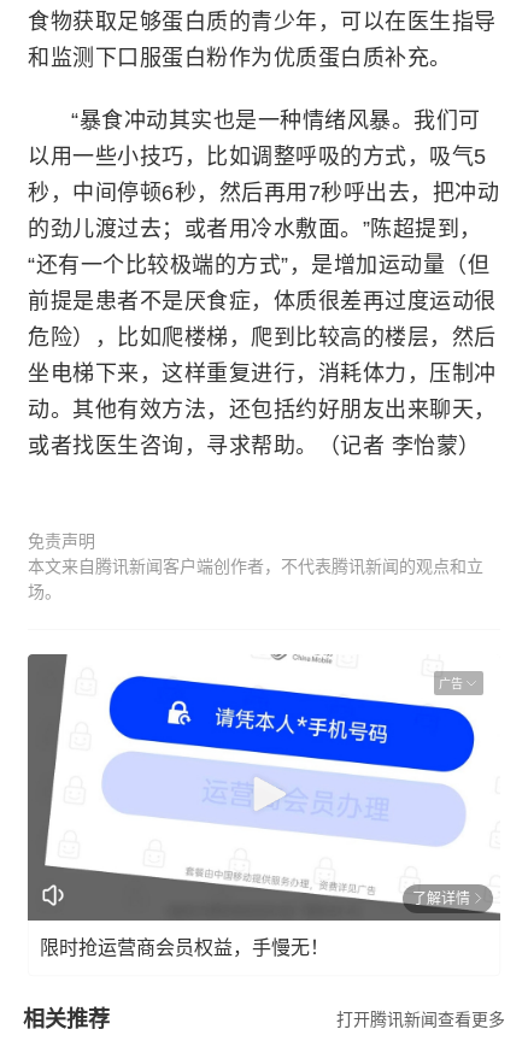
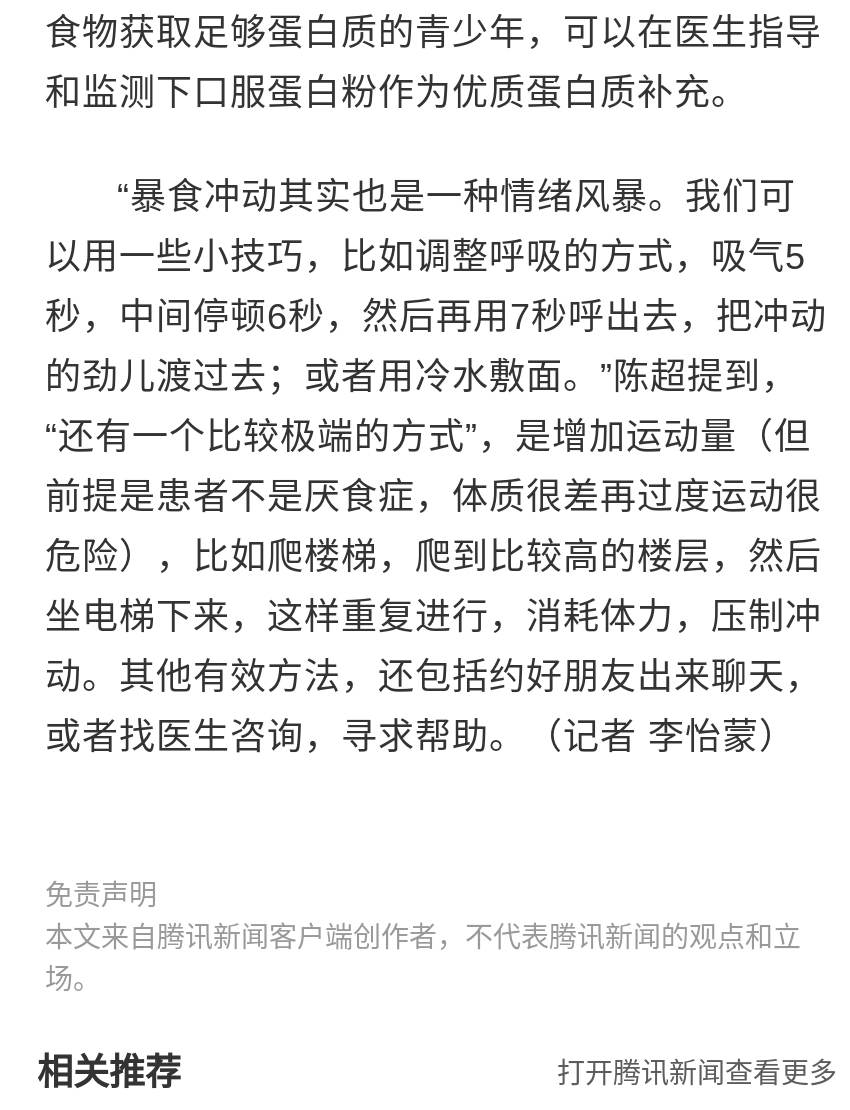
[27,653,501,922] [image] | 广告 -> none
[40,890,470,957] 了解详情 | 限时抢运营商会员权益，手慢无！ -> none

